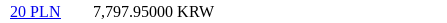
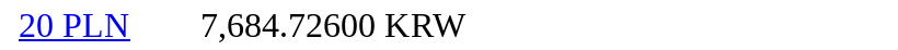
[10,3,214,20] 20 PLN 7,797.95000 KRW -> [19,7,465,43] 20 PLN 7,684.72600 KRW

